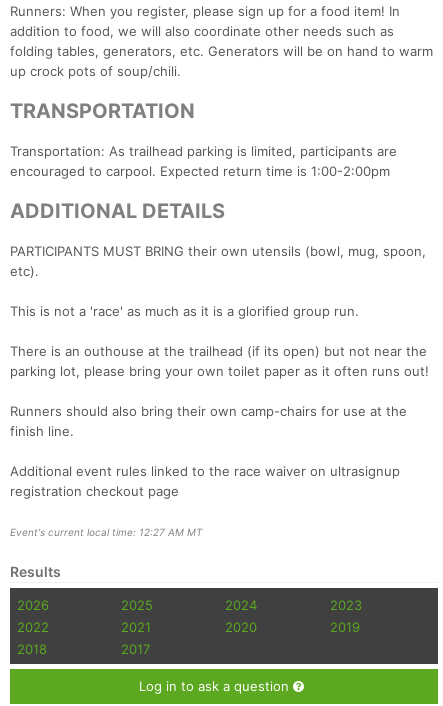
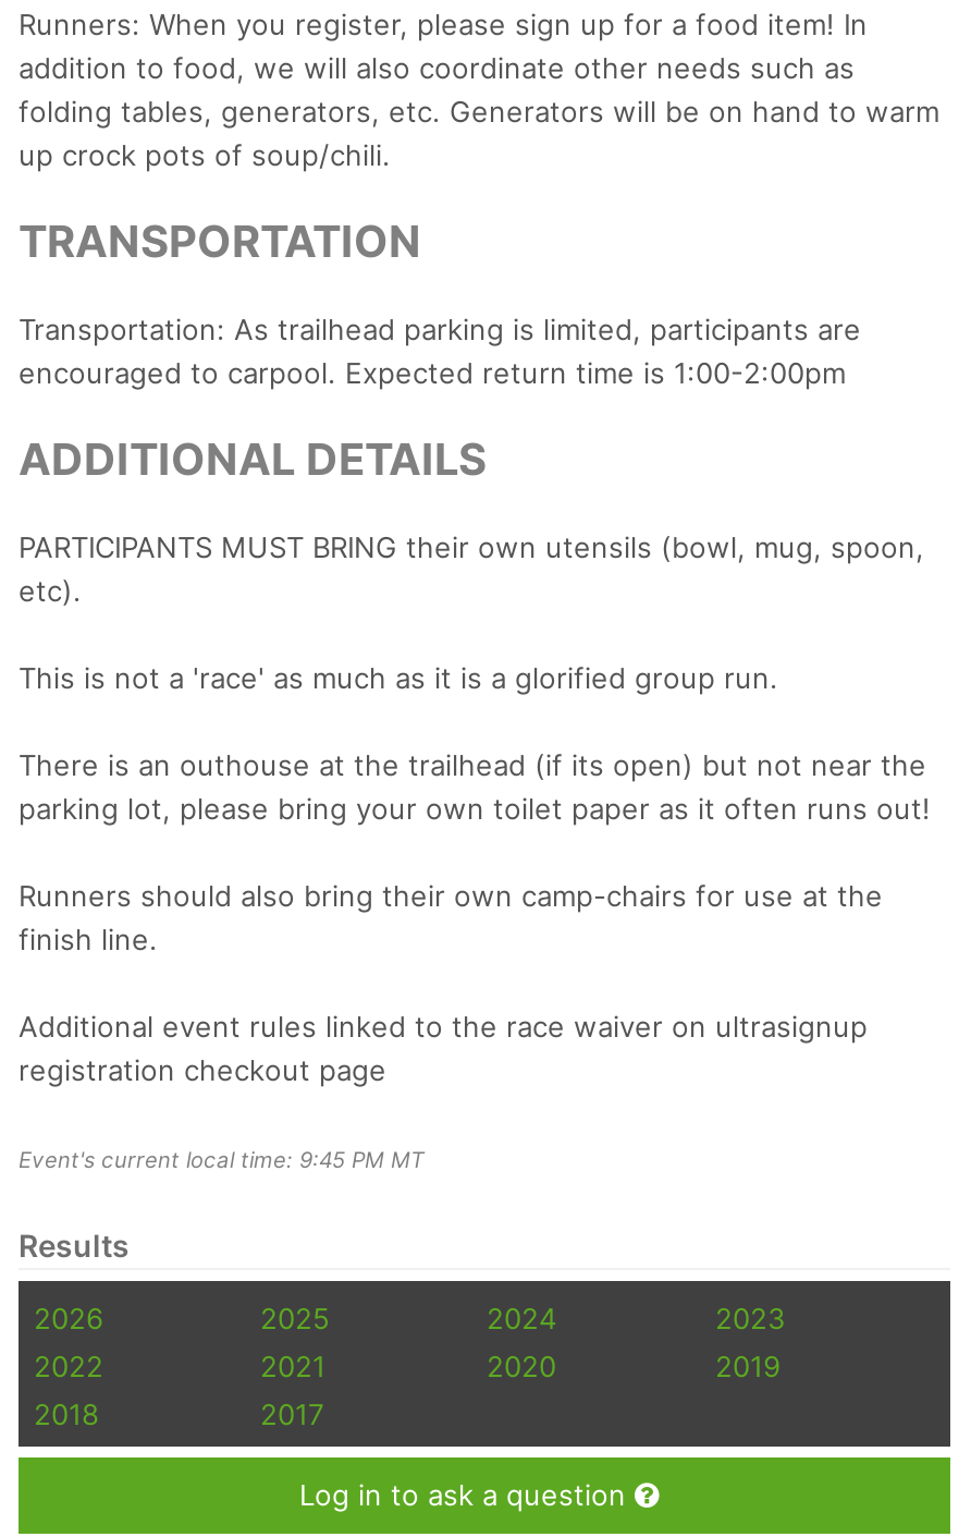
[10,526,202,538] Event's current local time: 12:27 AM MT -> [19,1146,423,1173] Event's current local time: 9:45 PM MT

